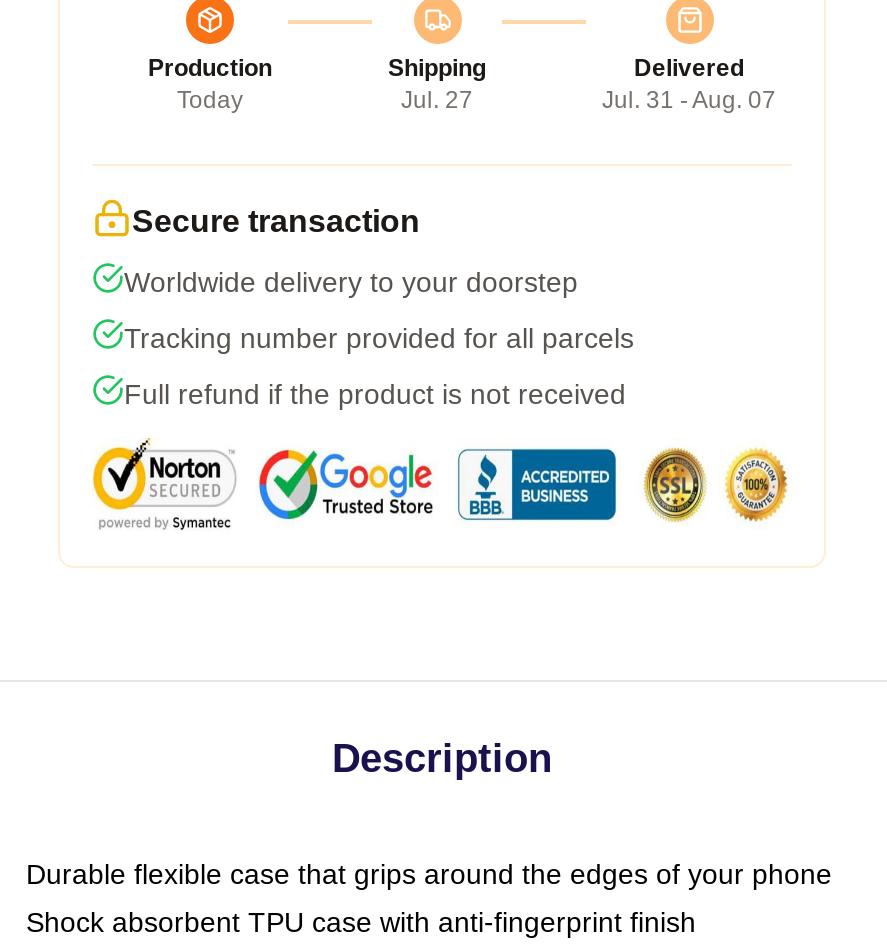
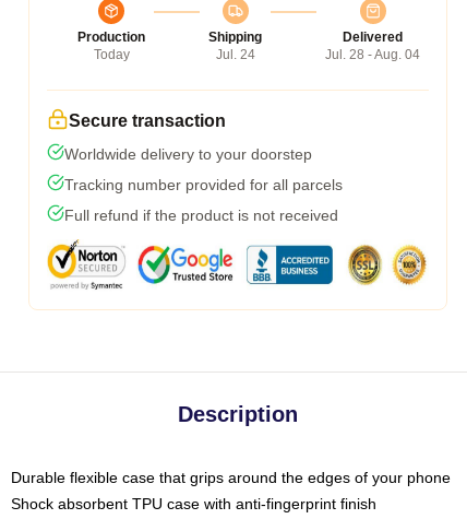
[401,85,473,113] Jul. 27 -> [215,47,255,62] Jul. 24
[602,85,776,113] Jul. 31 - Aug. 07 -> [325,47,420,62] Jul. 28 - Aug. 04

